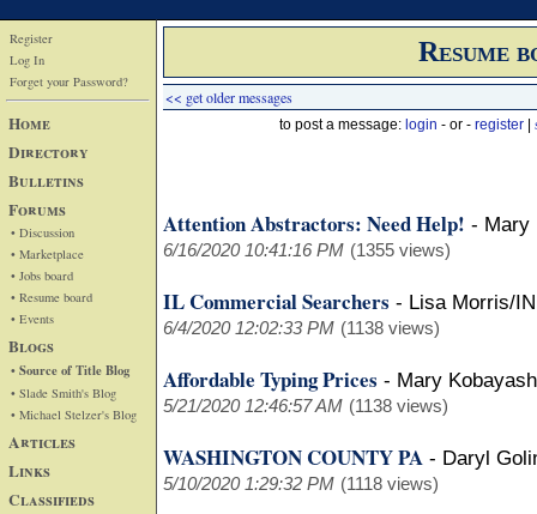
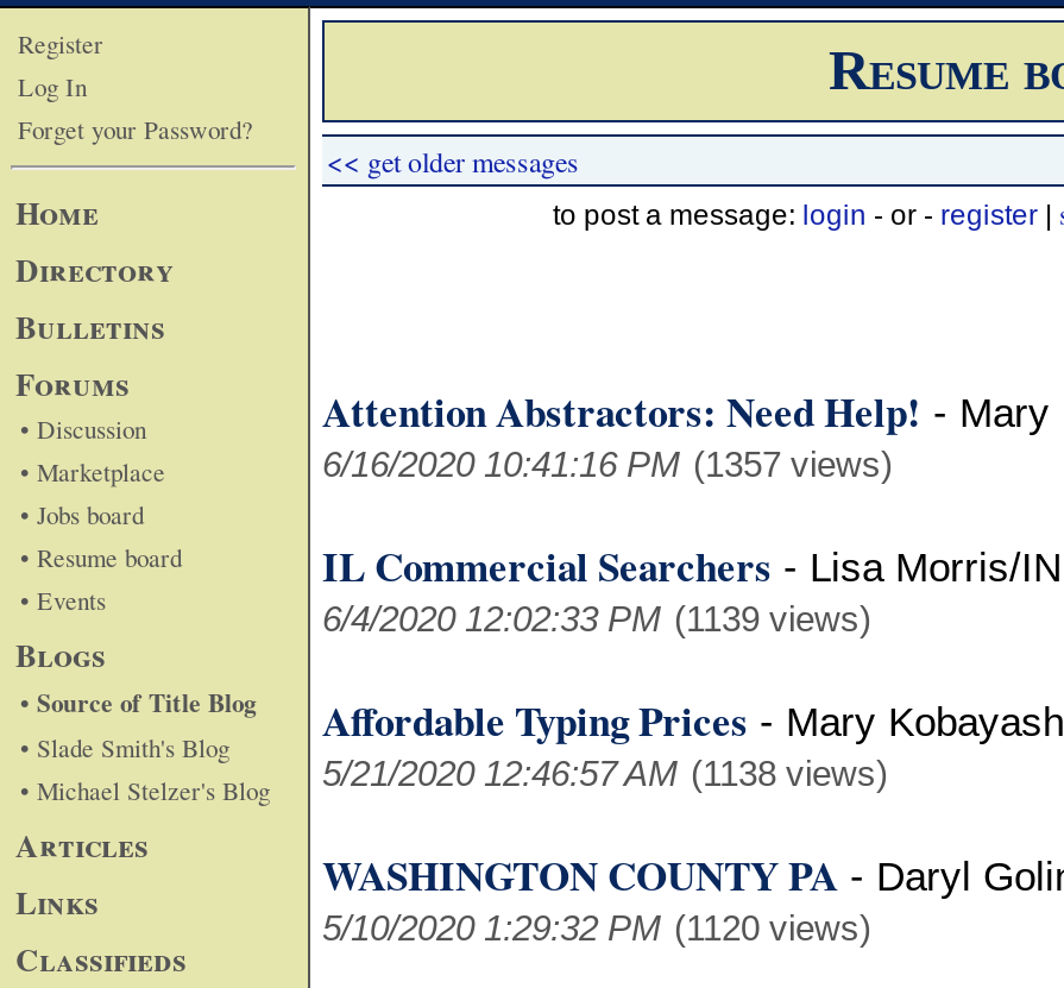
[163,240,451,260] 6/16/2020 10:41:16 PM (1355 views) -> [322,443,893,484] 6/16/2020 10:41:16 PM (1357 views)
[163,318,440,338] 6/4/2020 12:02:33 PM (1138 views) -> [322,598,871,638] 6/4/2020 12:02:33 PM (1139 views)
[163,473,439,494] 5/10/2020 1:29:32 PM (1118 views) -> [322,907,871,948] 5/10/2020 1:29:32 PM (1120 views)

